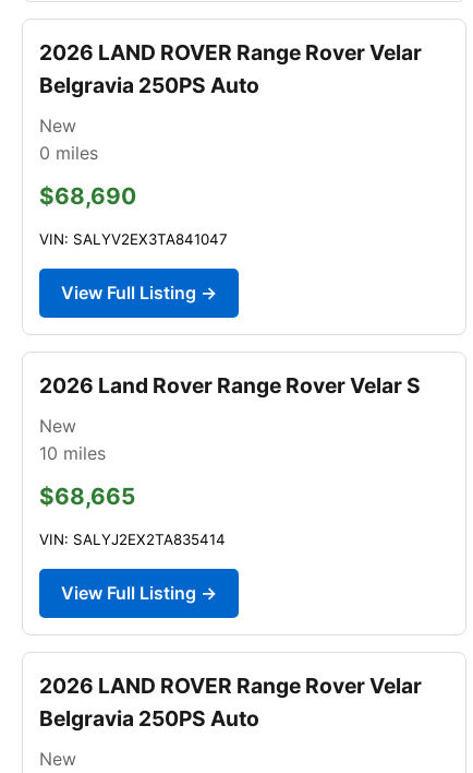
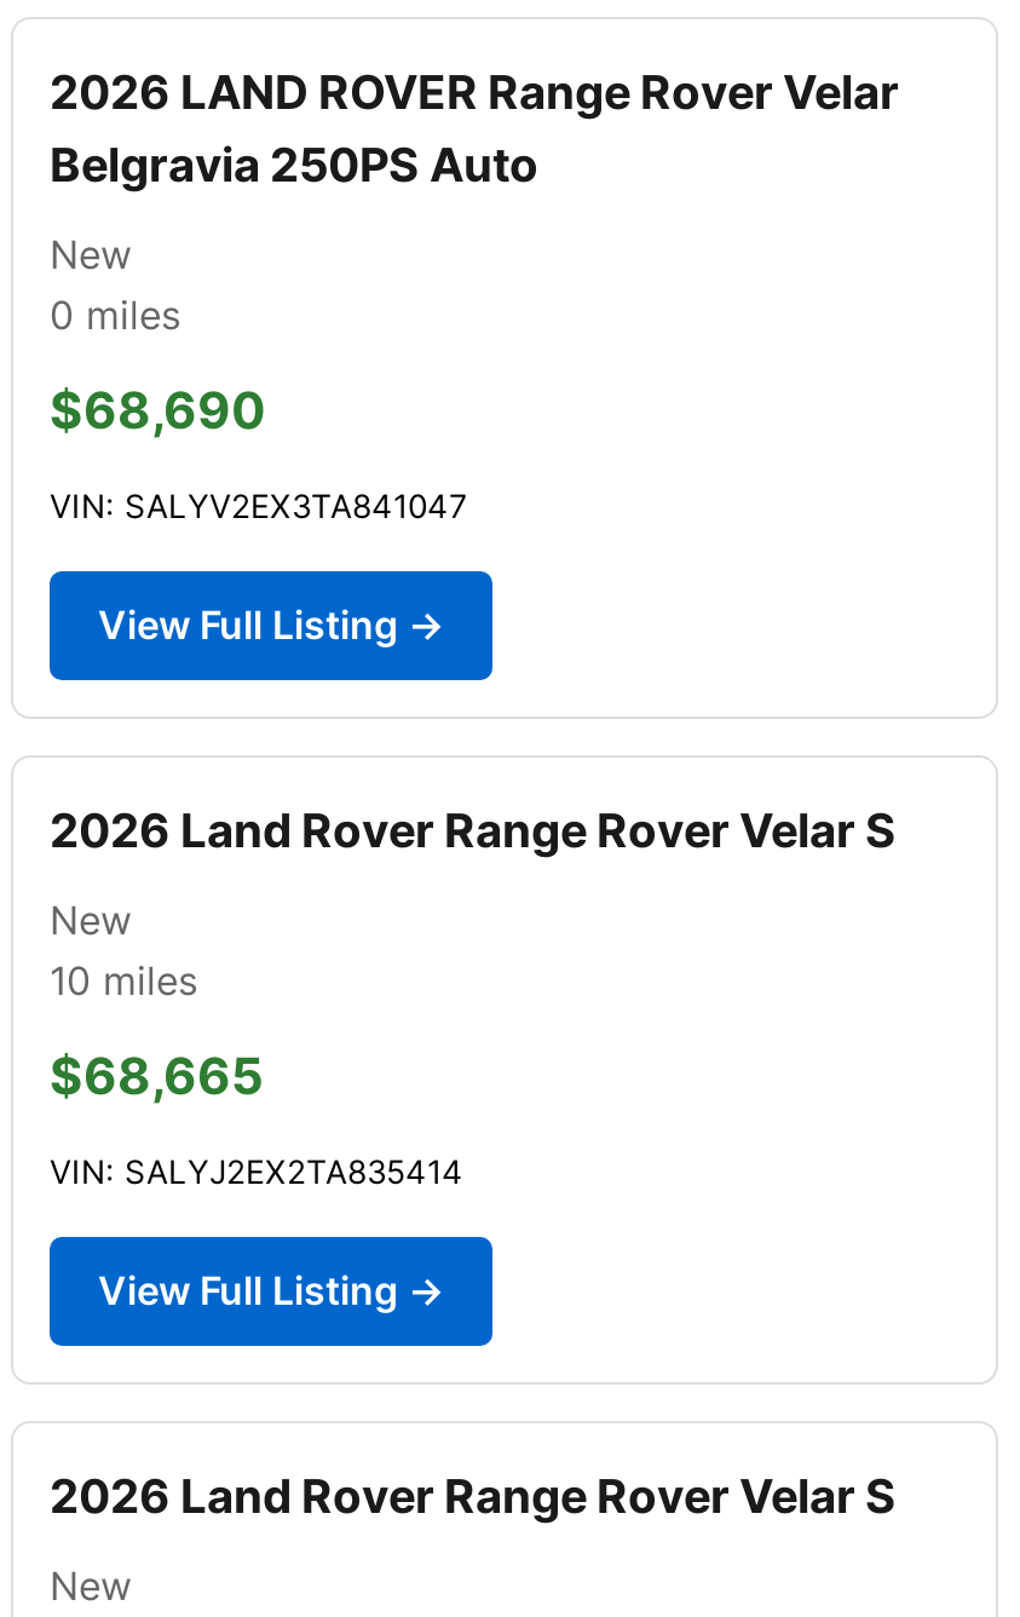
[39,672,422,731] 2026 LAND ROVER Range Rover Velar | Belgravia 250PS Auto -> [50,1467,897,1525] 2026 Land Rover Range Rover Velar S

